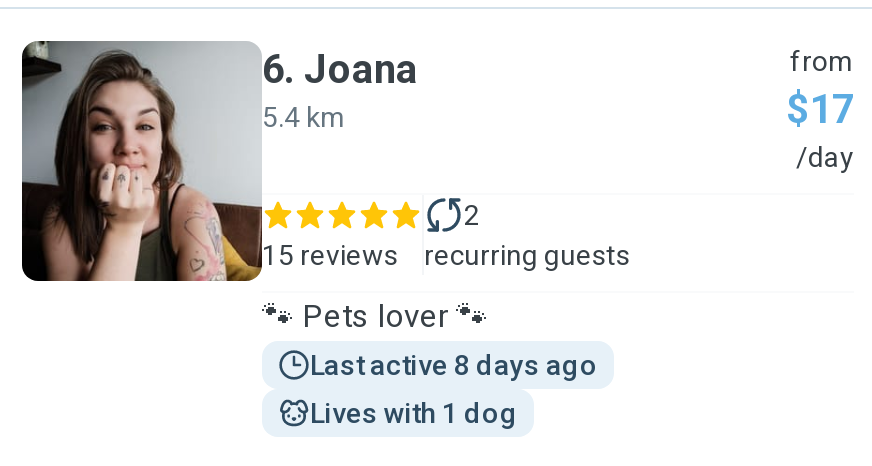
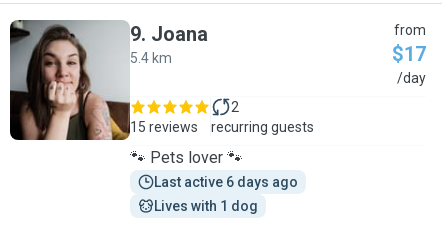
[262,45,418,93] 6. Joana -> [130,22,208,46] 9. Joana
[310,349,598,381] Last active 8 days ago -> [154,174,298,190] Last active 6 days ago

